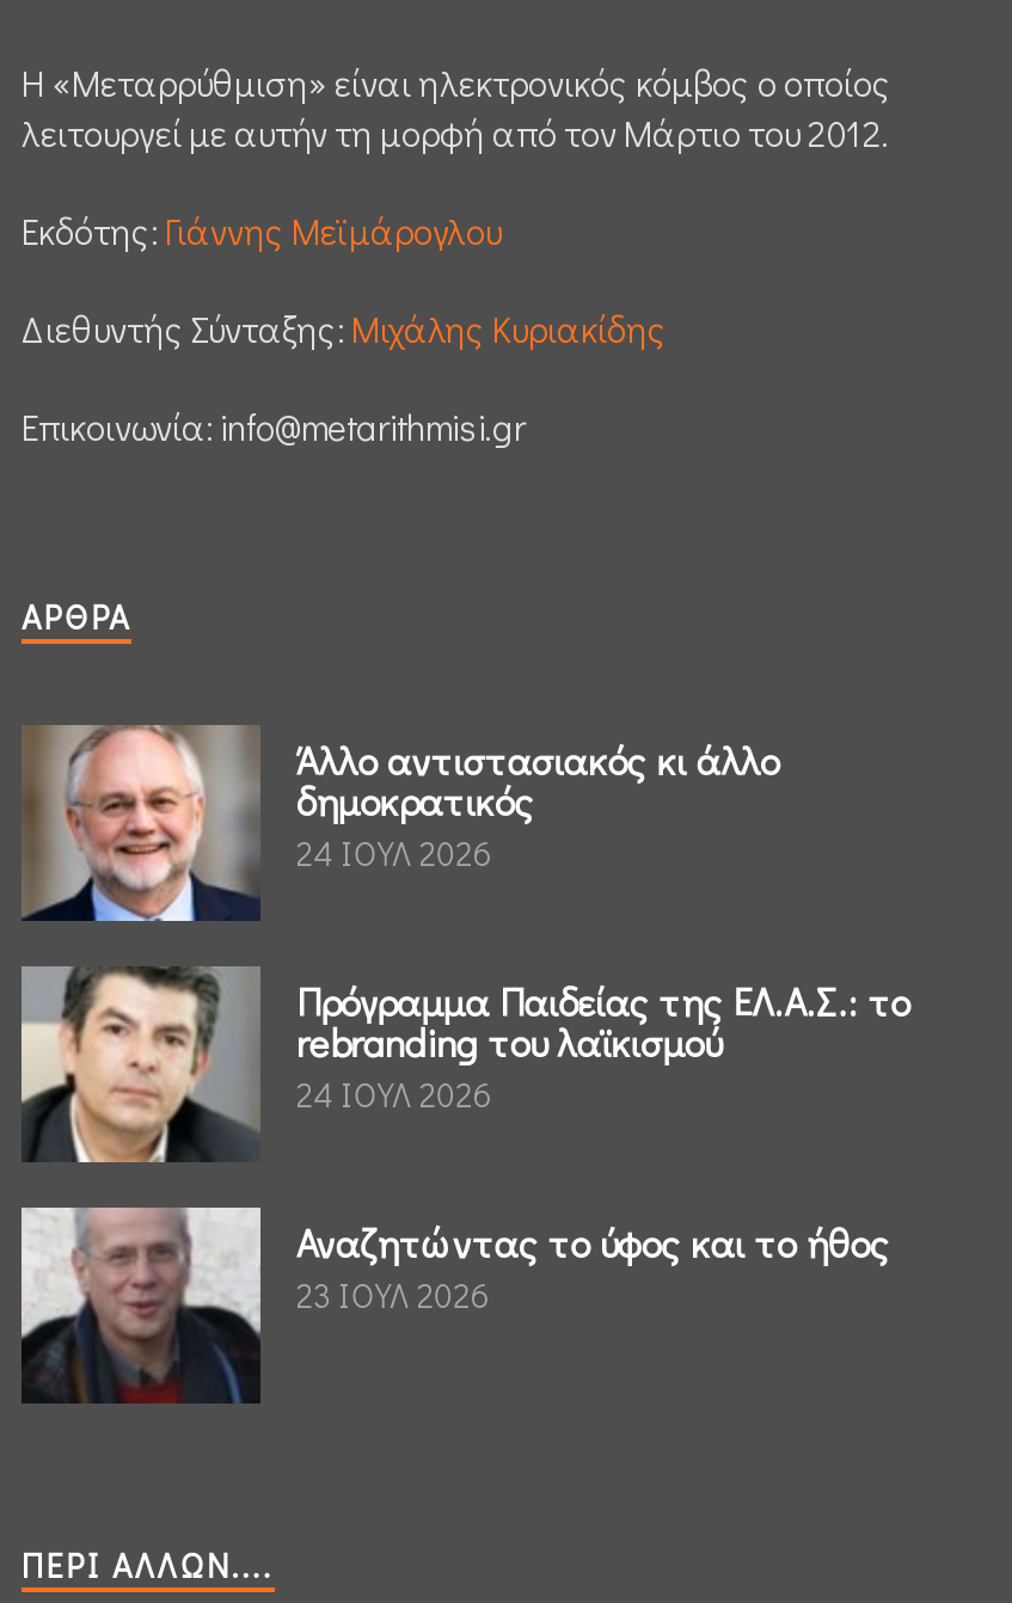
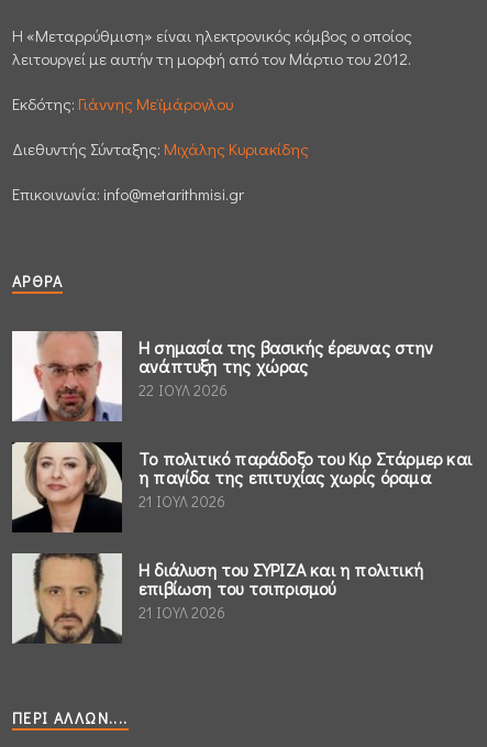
[22,725,779,923] [image] | Άλλο αντιστασιακός κι άλλο | δημοκρατικός | 24 ΙΟΥΛ 2026 -> [11,330,433,422] [image] | Η σημασία της βασικής έρευνας στην | ανάπτυξη της χώρας | 22 ΙΟΥΛ 2026
[22,964,910,1165] [image] | Πρόγραμμα Παιδείας της ΕΛ.Α.Σ.: το | rebranding του λαϊκισμού | 24 ΙΟΥΛ 2026 -> [11,441,472,534] [image] | Το πολιτικό παράδοξο του Κιρ Στάρμερ και | η παγίδα της επιτυχίας χωρίς όραμα | 21 ΙΟΥΛ 2026
[19,1205,889,1404] [image] | Αναζητώντας το ύφος και το ήθος | 23 ΙΟΥΛ 2026 -> [11,553,423,645] [image] | Η διάλυση του ΣΥΡΙΖΑ και η πολιτική | επιβίωση του τσιπρισμού | 21 ΙΟΥΛ 2026

